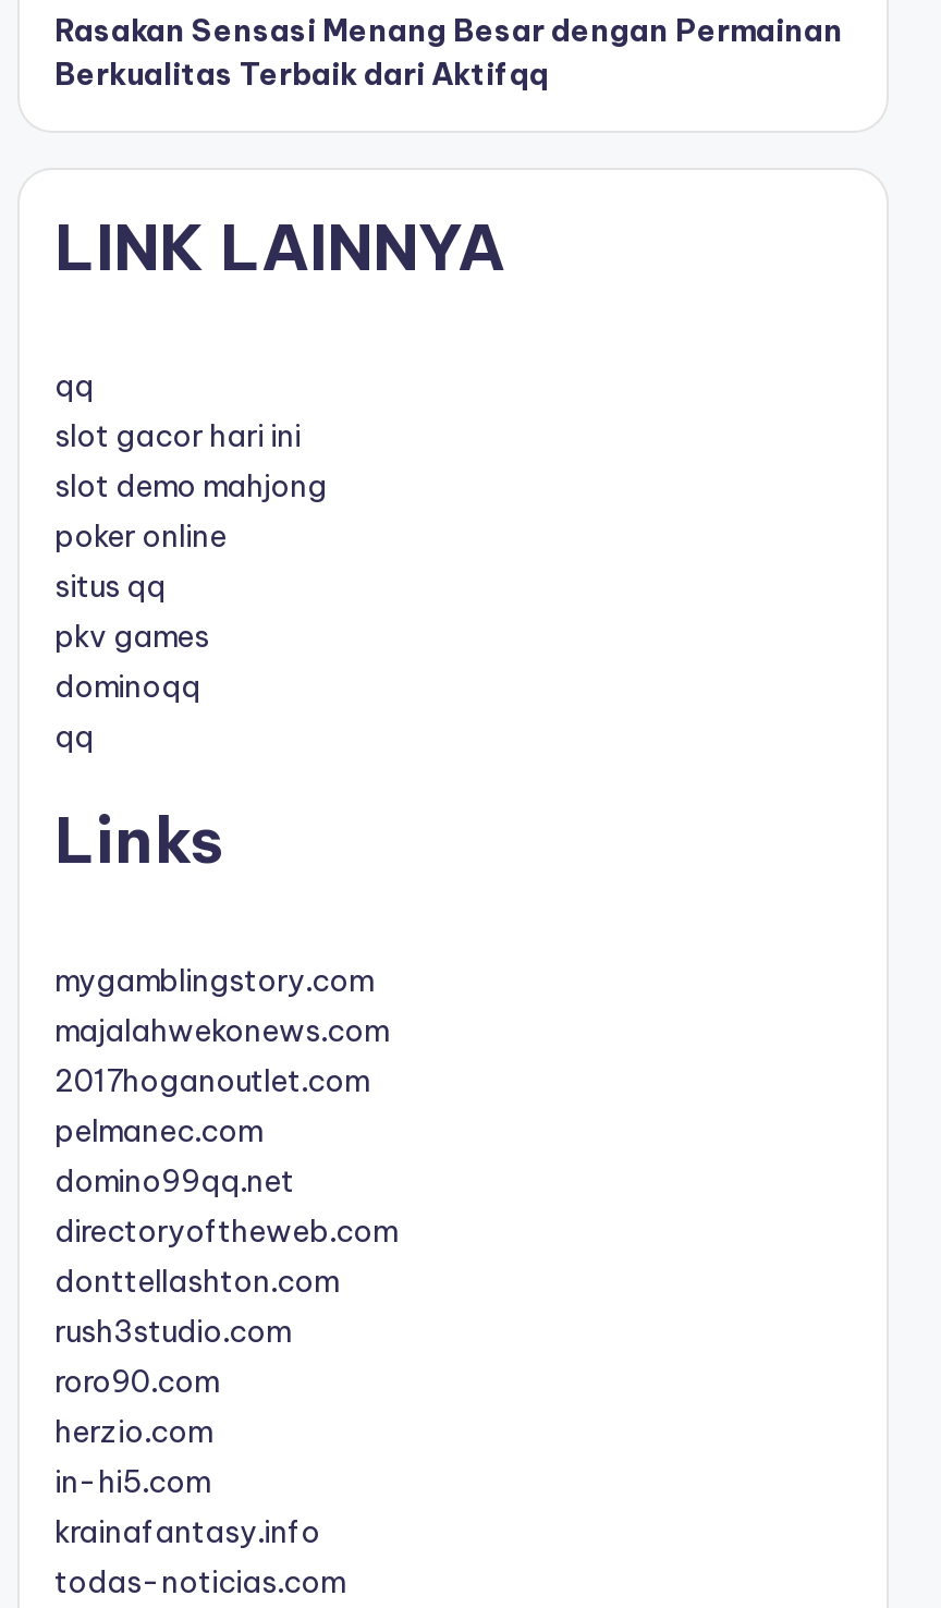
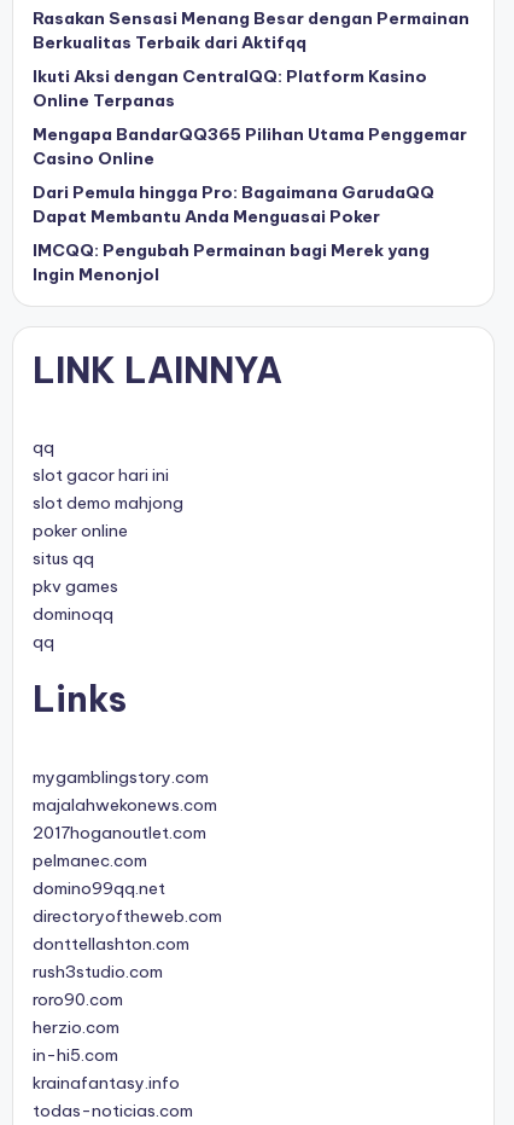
none -> [33,65,467,285] Ikuti Aksi dengan CentralQQ: Platform Kasino | Online Terpanas | Mengapa BandarQQ365 Pilihan Utama Penggemar | Casino Online | Dari Pemula hingga Pro: Bagaimana GarudaQQ | Dapat Membantu Anda Menguasai Poker | IMCQQ: Pengubah Permainan bagi Merek yang | Ingin Menonjol

